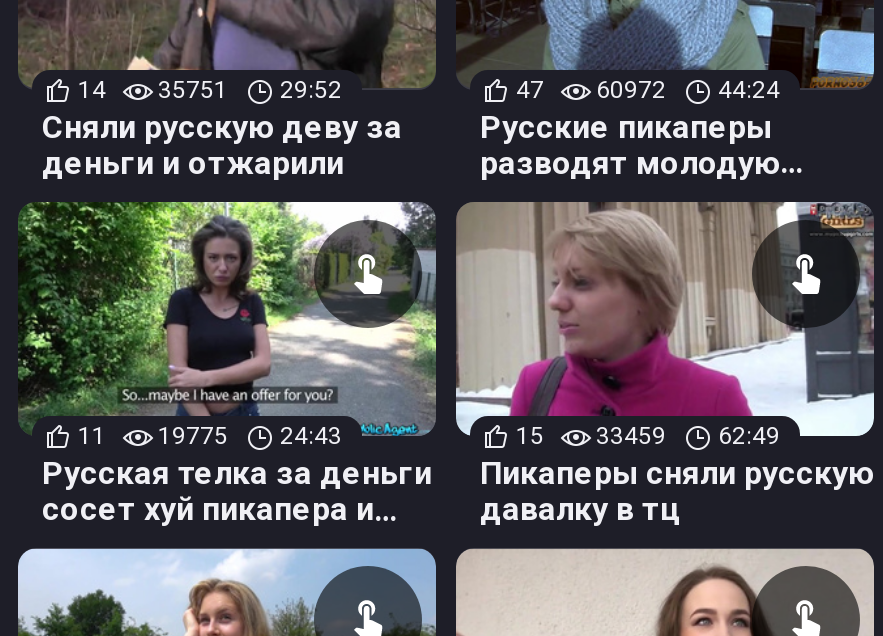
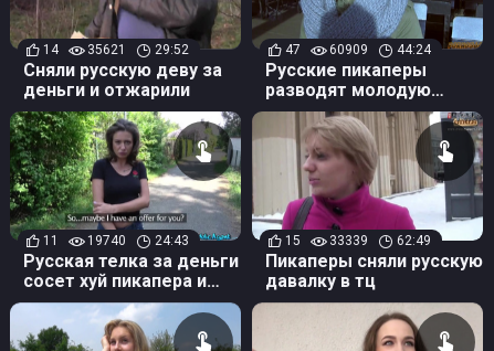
[78,75,342,103] 14 35751 29:52 -> [43,42,189,57] 14 35621 29:52
[516,75,780,103] 47 60972 44:24 -> [285,42,431,57] 47 60909 44:24
[78,422,342,450] 11 19775 24:43 -> [43,233,189,249] 11 19740 24:43
[516,422,780,450] 15 33459 62:49 -> [285,233,431,249] 15 33339 62:49

